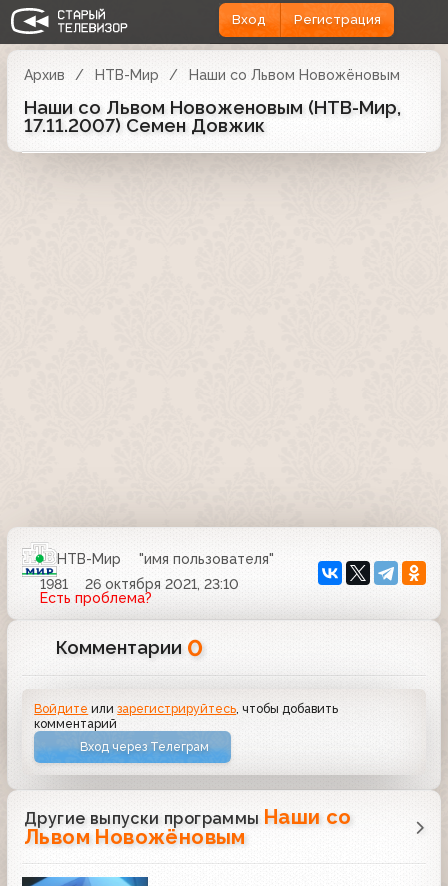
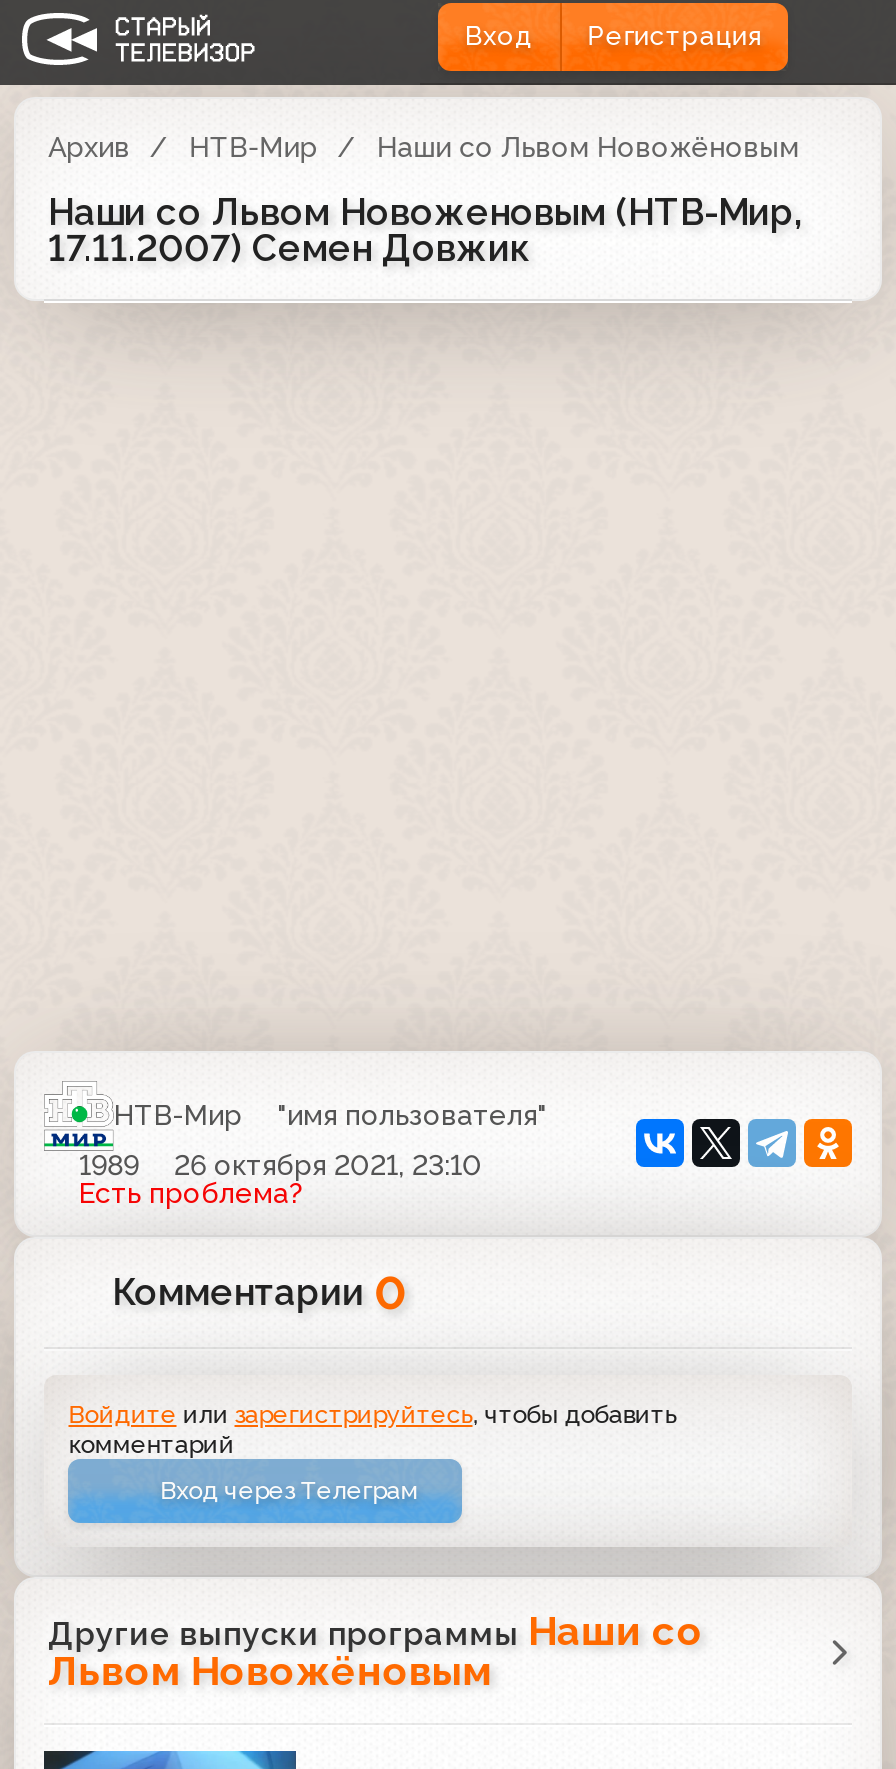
[39,576,239,592] 1981 26 октября 2021, 23:10 -> [79,1148,482,1180] 1989 26 октября 2021, 23:10

